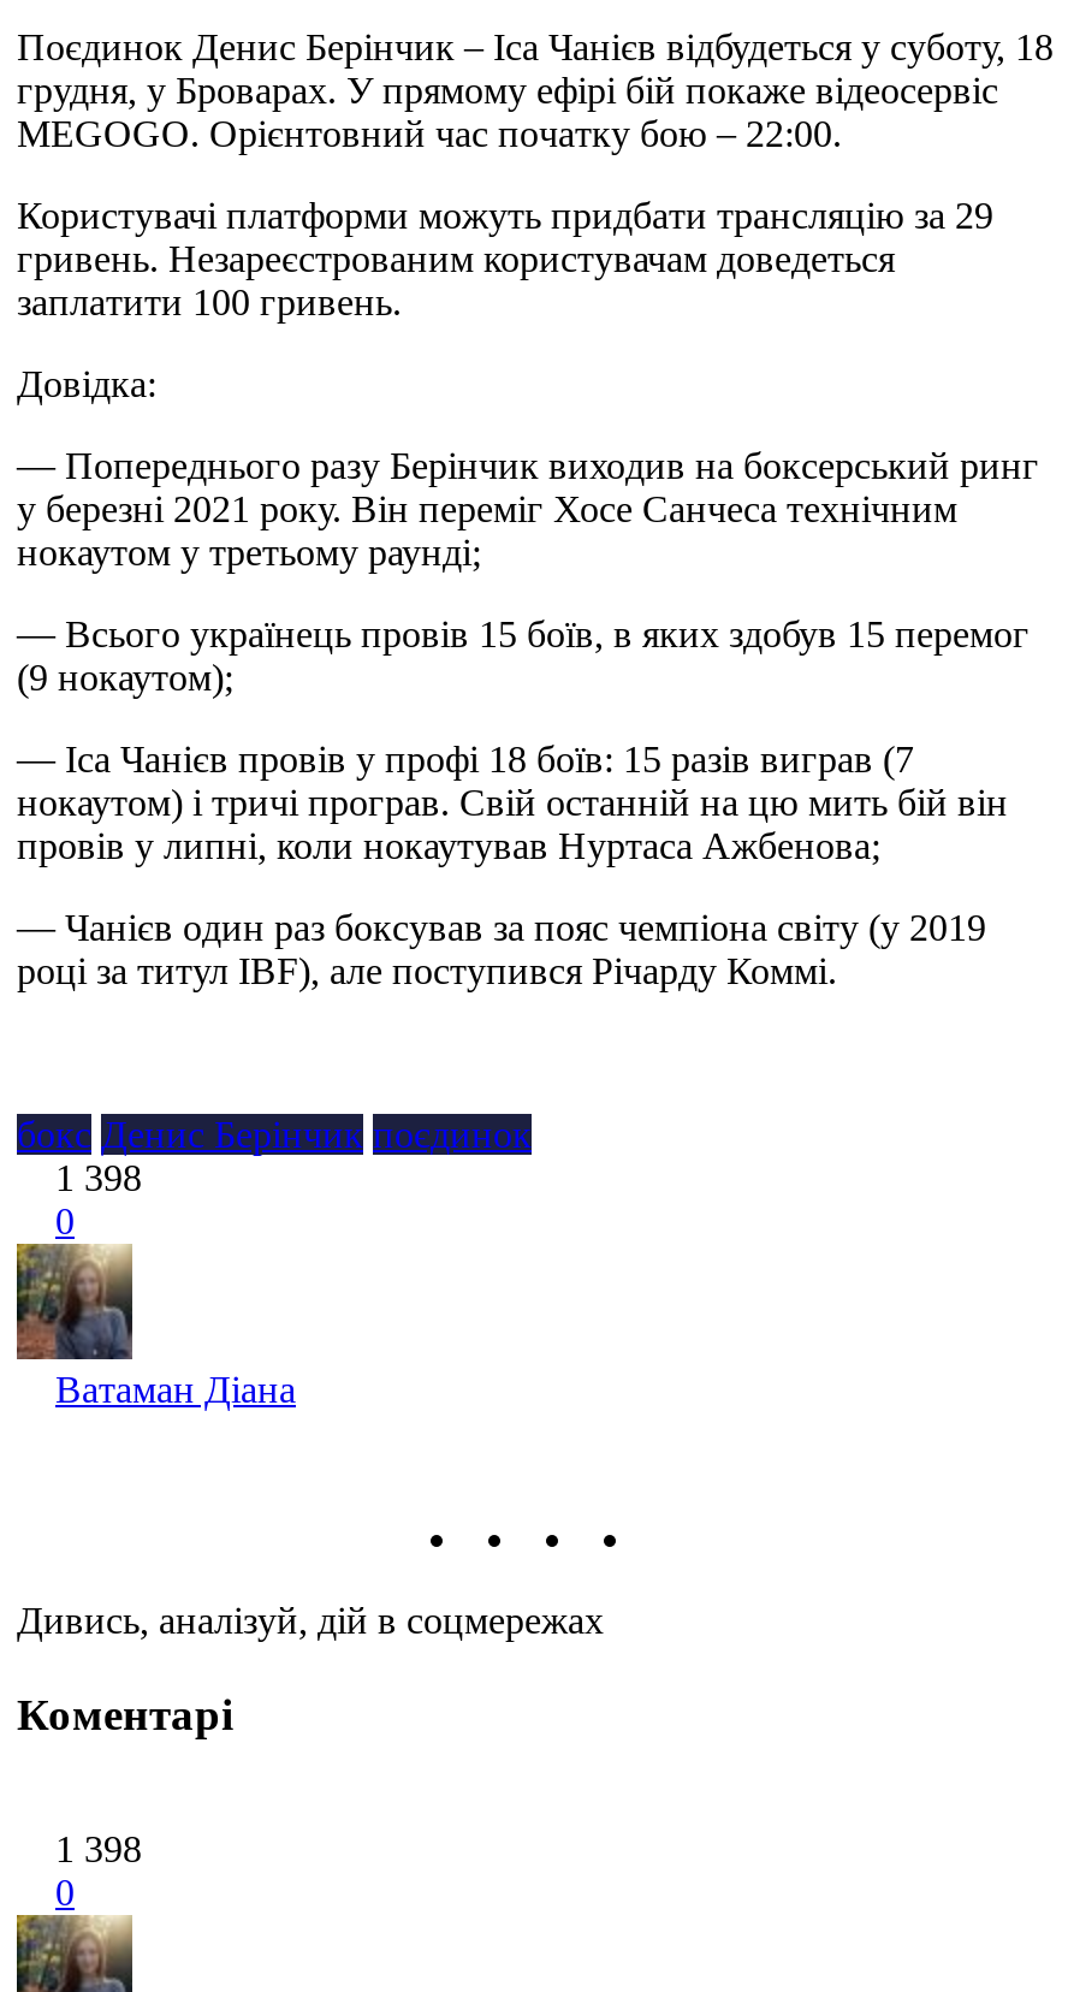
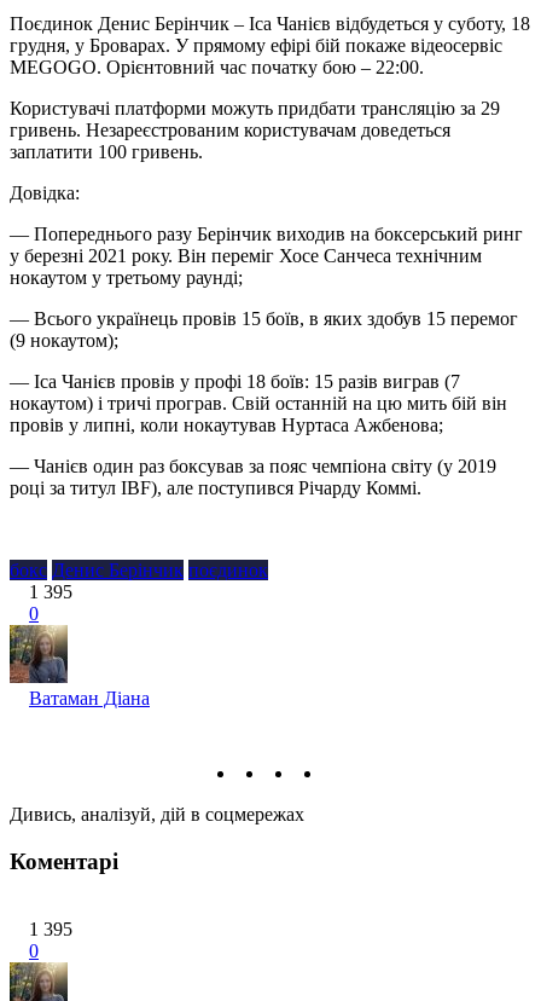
[55,1157,142,1198] 1 398 -> [29,581,72,602] 1 395
[55,1829,142,1870] 1 398 -> [29,919,72,940] 1 395

